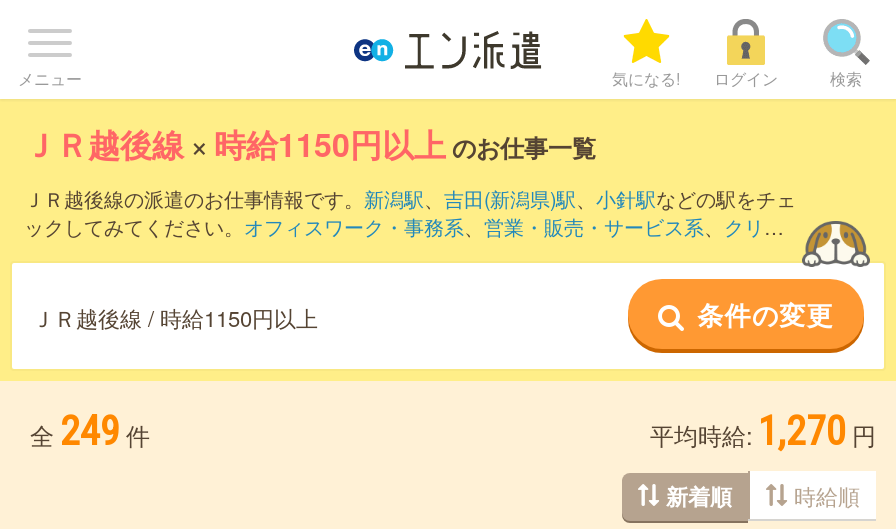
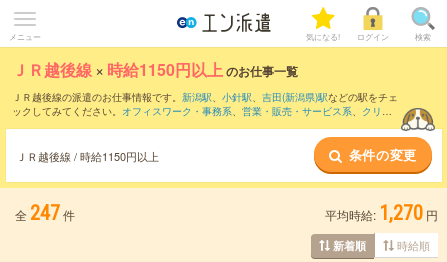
[24,185,796,213] ＪＲ越後線の派遣のお仕事情報です。新潟駅、吉田(新潟県)駅、小針駅などの駅をチェ -> [12,90,398,104] ＪＲ越後線の派遣のお仕事情報です。新潟駅、小針駅、吉田(新潟県)駅などの駅をチェ
[30,407,150,455] 全 249 件 -> [15,201,75,225] 全 247 件

